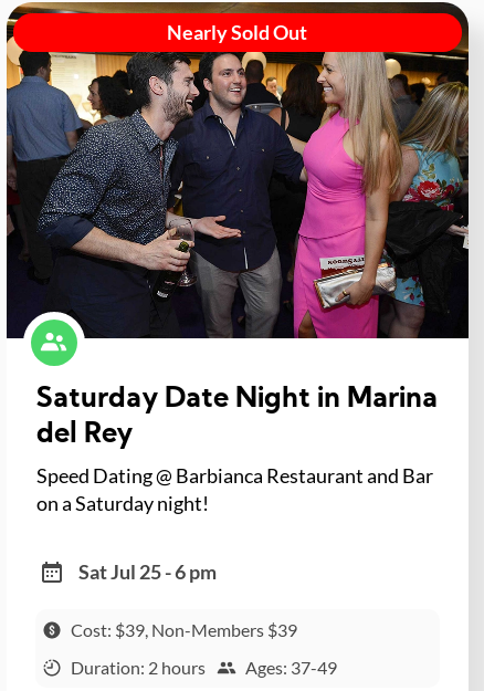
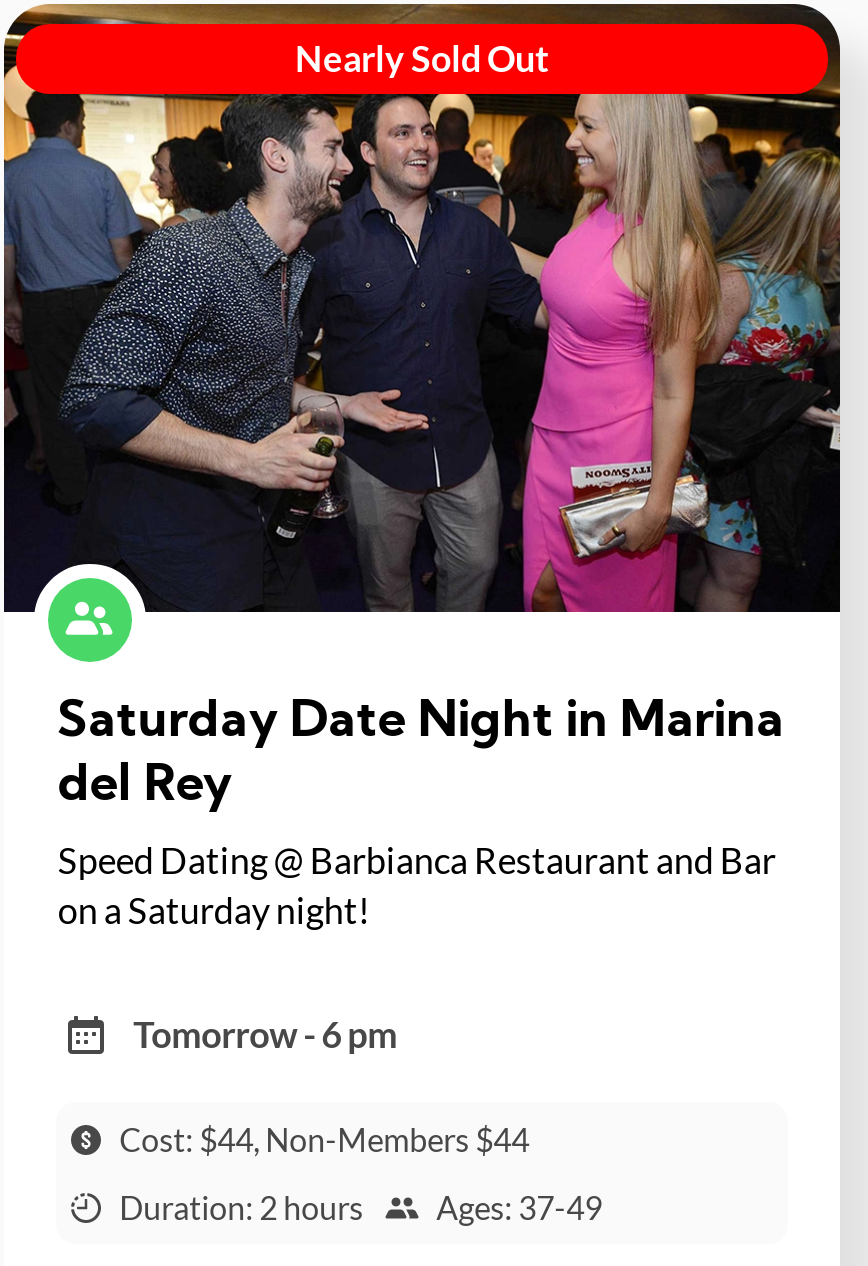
[78,560,216,584] Sat Jul 25 - 6 pm -> [133,1013,397,1057] Tomorrow - 6 pm
[70,619,297,640] Cost: $39, Non-Members $39 -> [119,1119,529,1157] Cost: $44, Non-Members $44

